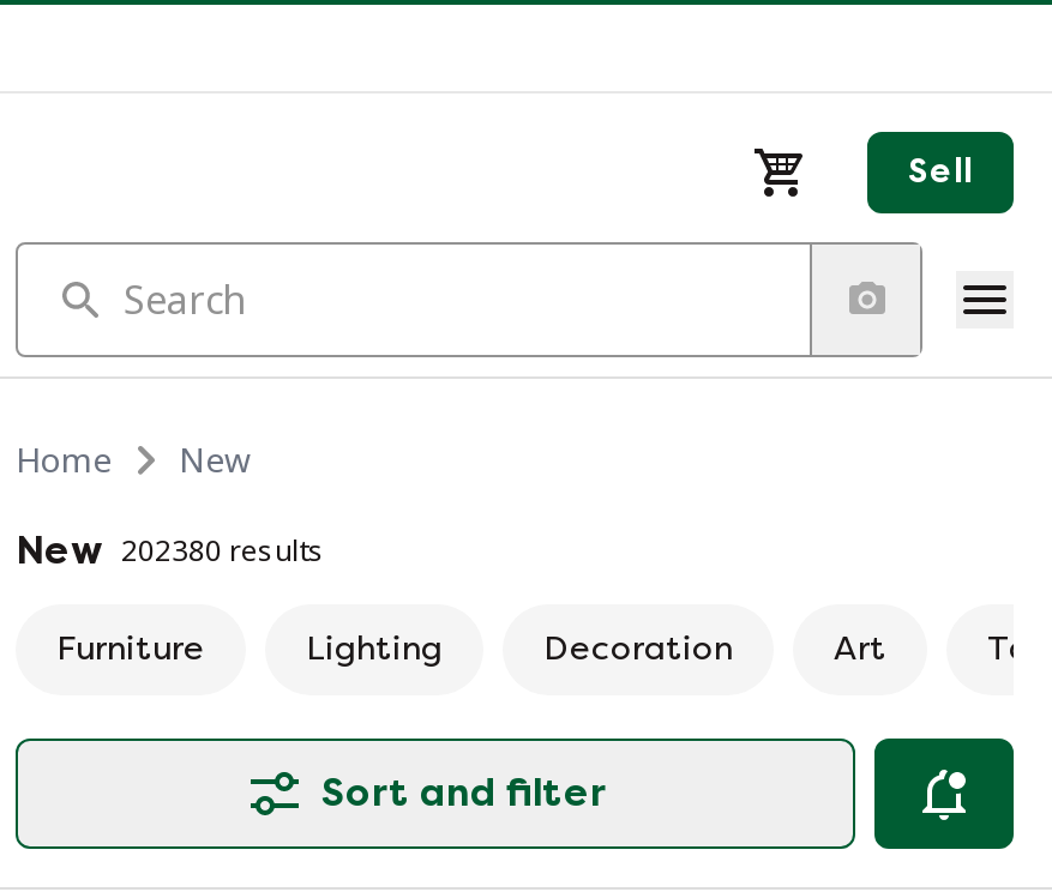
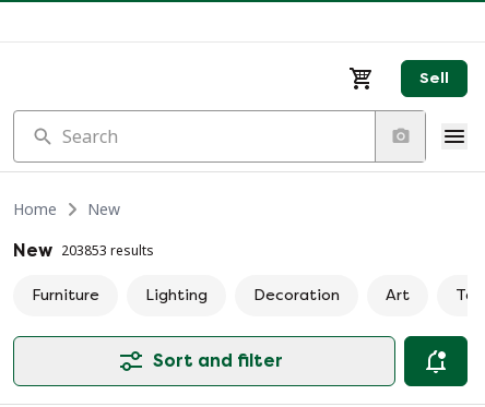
[16,528,325,573] New 202380 results -> [13,240,154,261] New 203853 results

